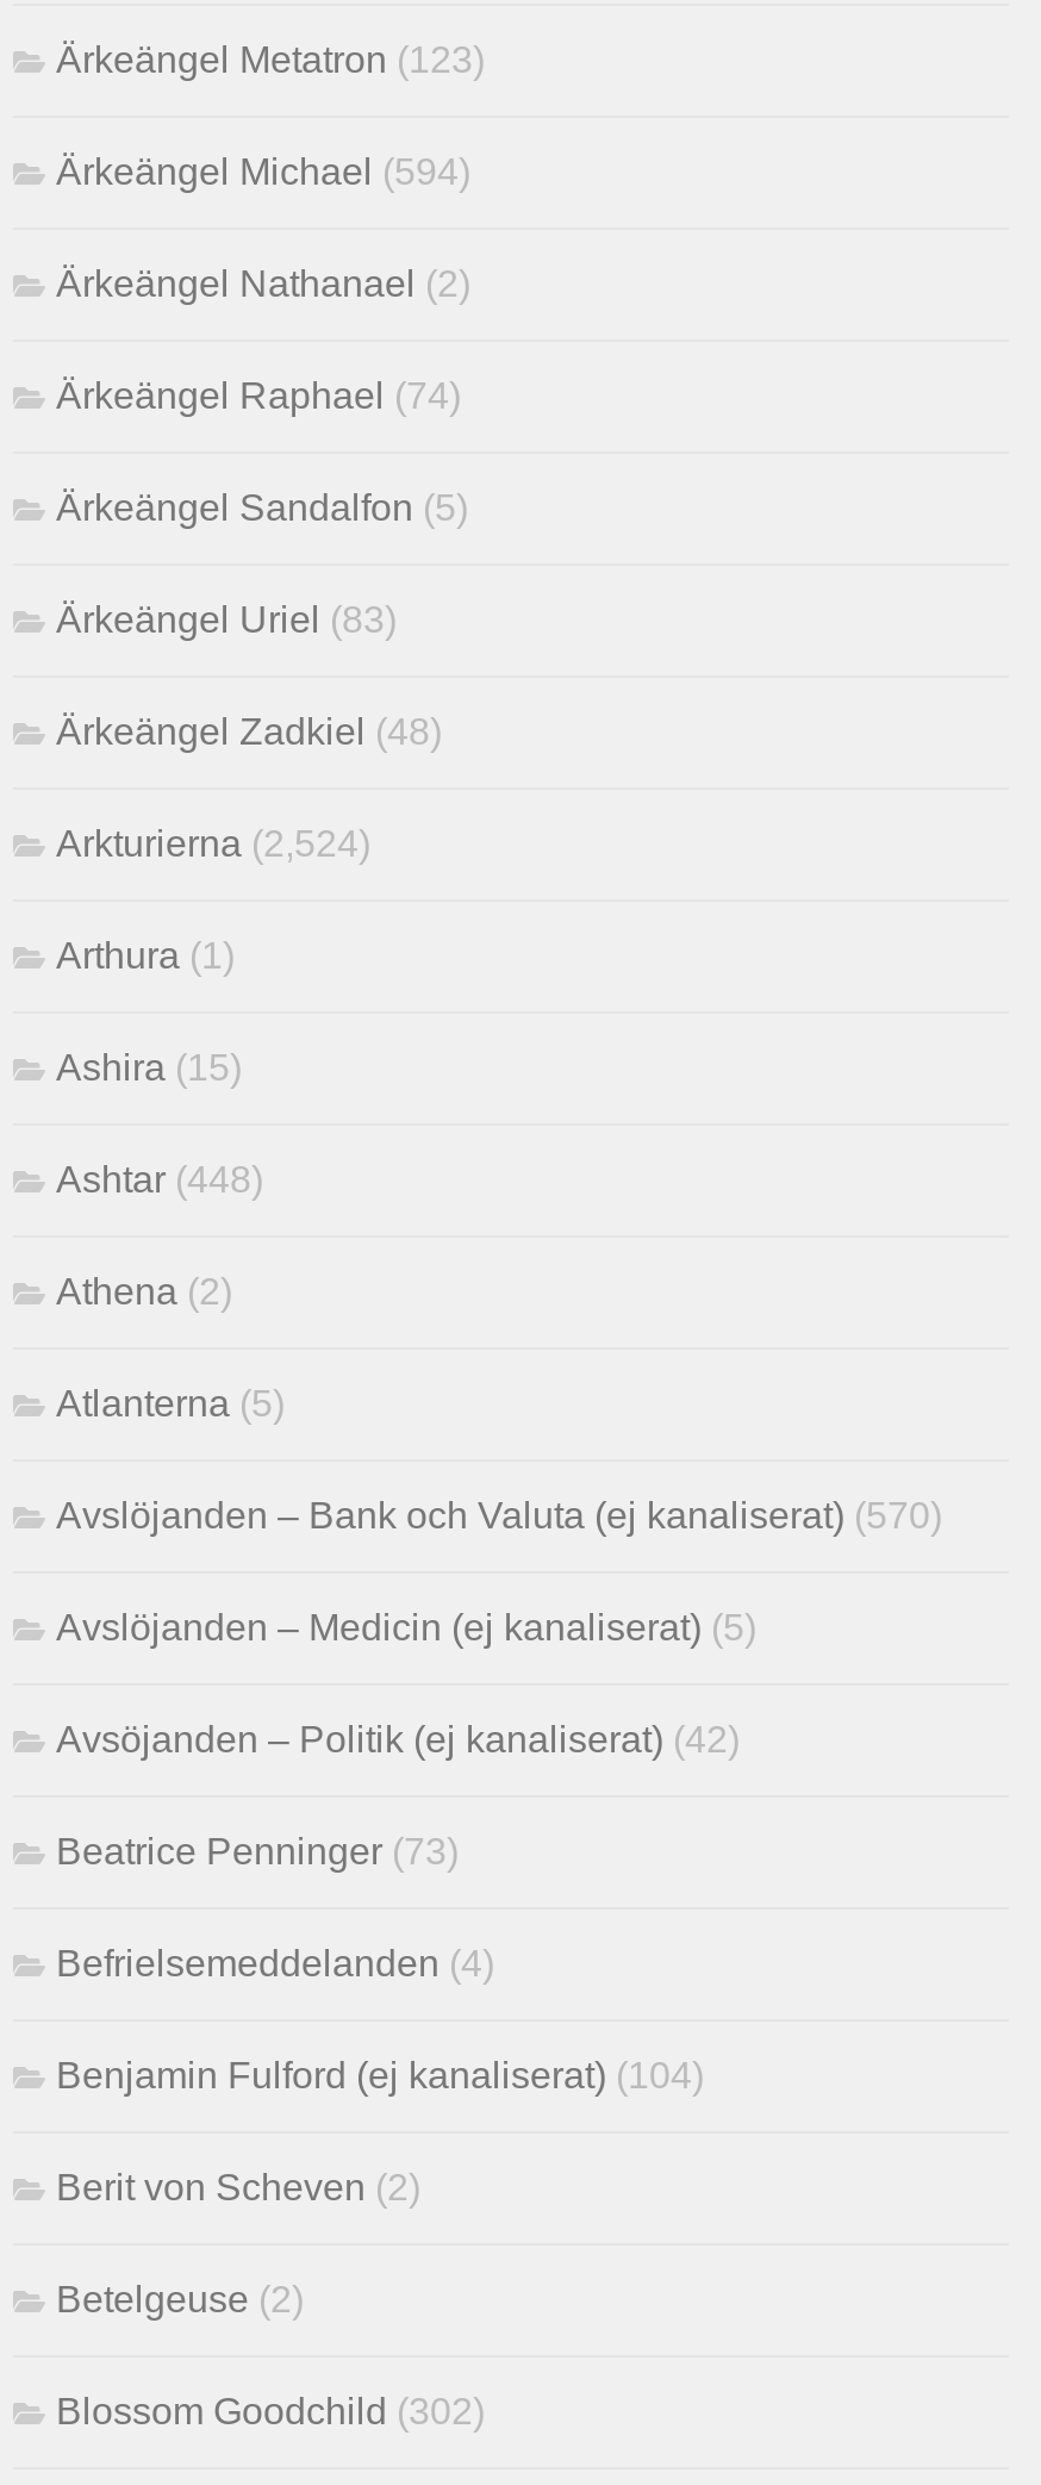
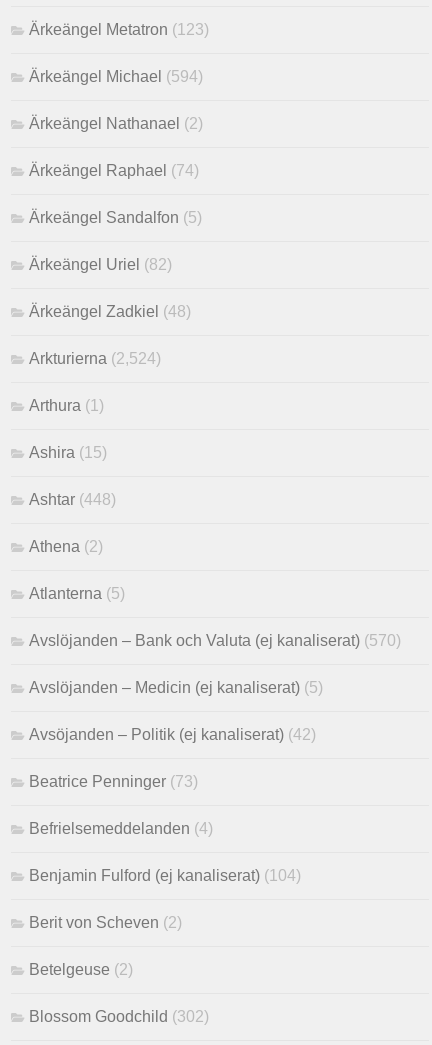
[56,600,397,640] Ärkeängel Uriel (83) -> [29,256,172,273] Ärkeängel Uriel (82)

